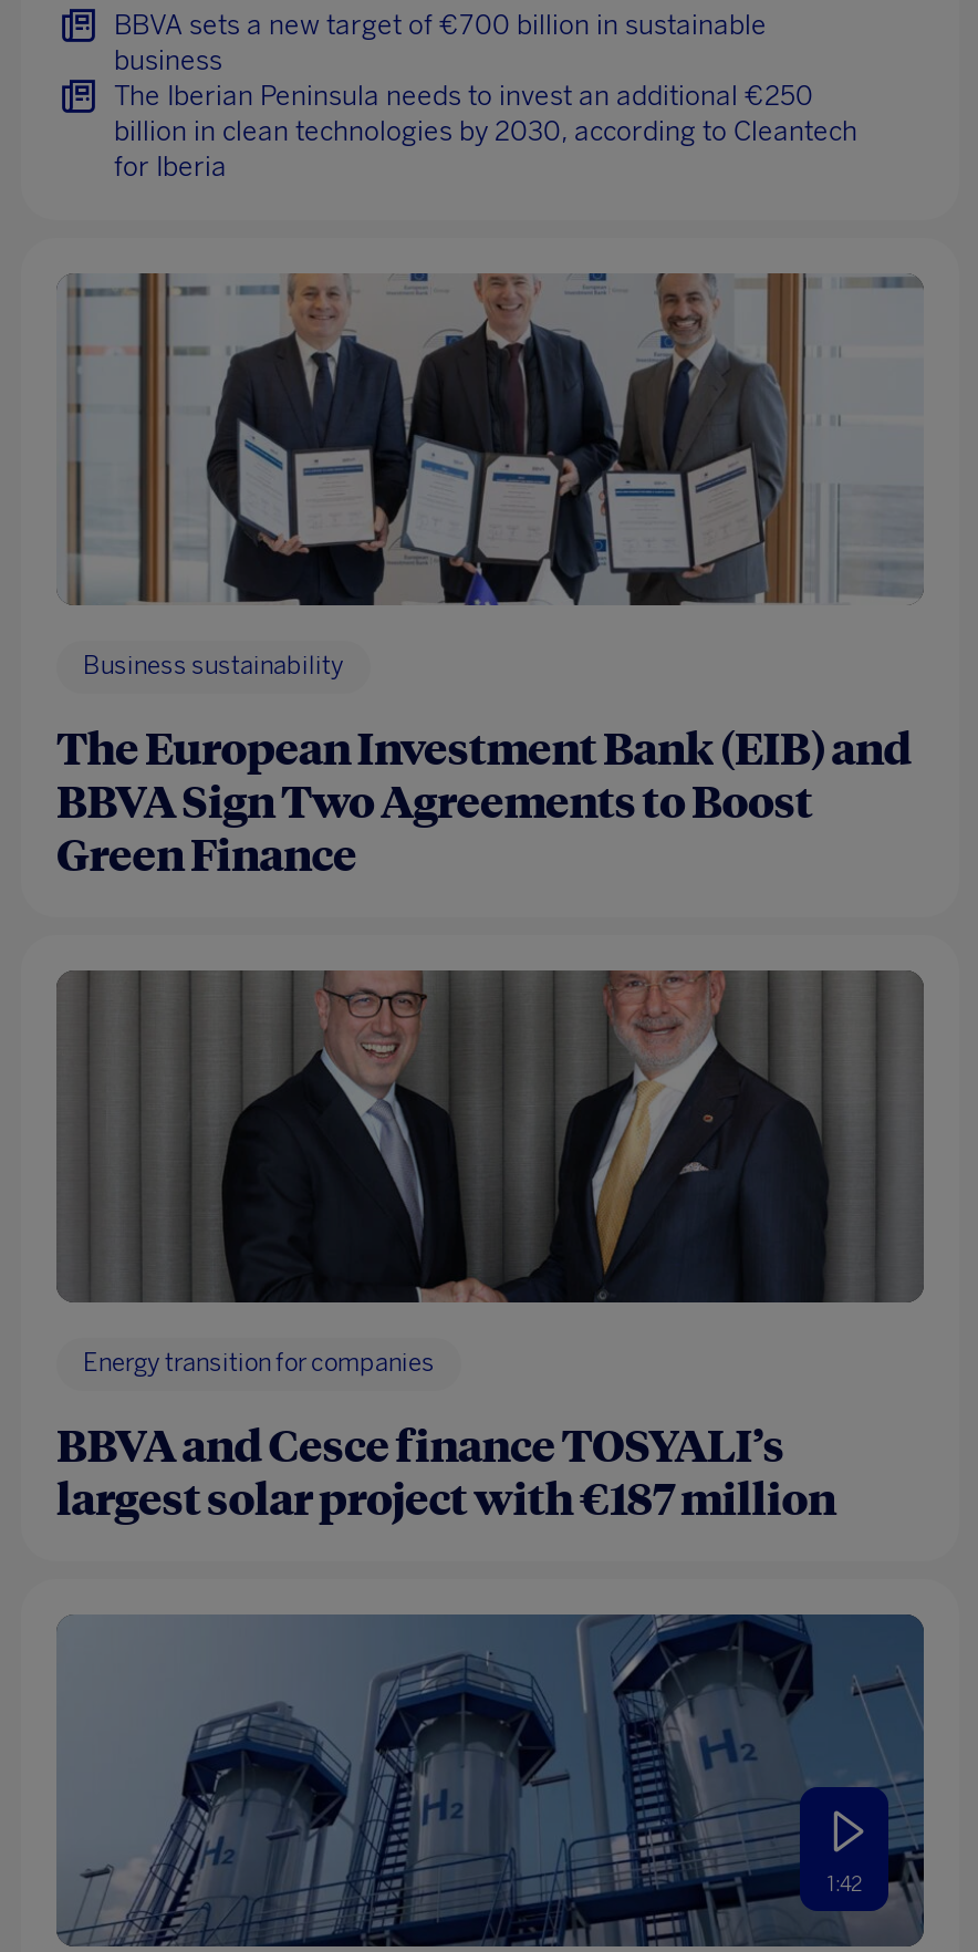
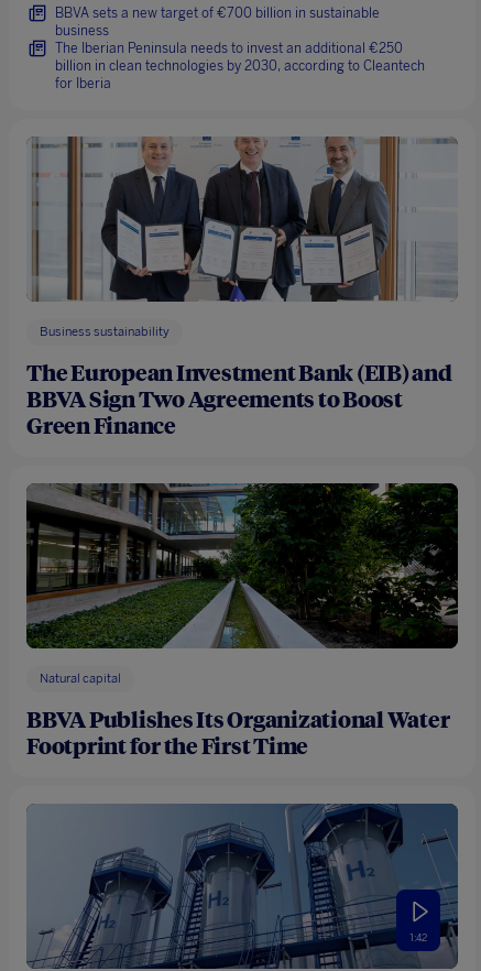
[56,968,922,1378] [image] | Energy transition for companies -> [25,482,458,686] [image] | Natural capital
[56,1415,836,1526] BBVA and Cesce finance TOSYALI’s | largest solar project with €187 million -> [26,705,449,760] BBVA Publishes Its Organizational Water | Footprint for the First Time

